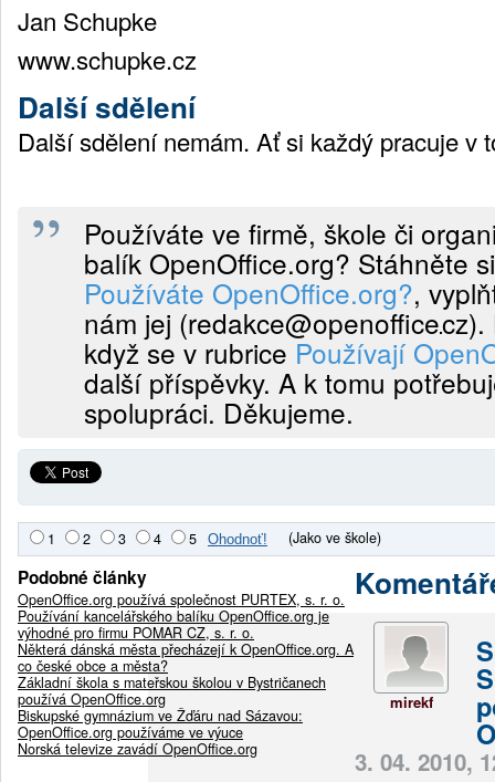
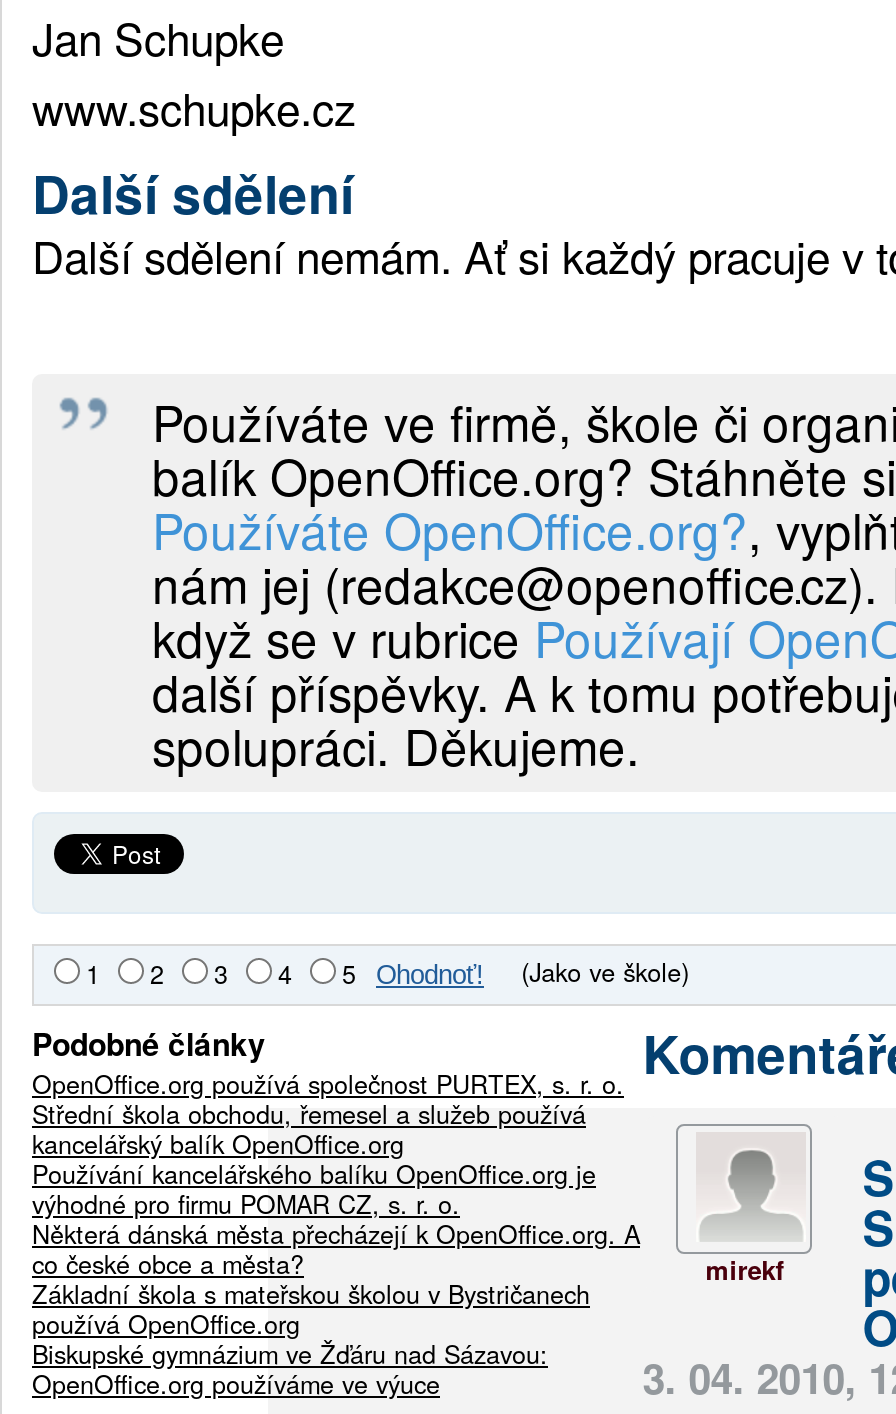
none -> [32,1096,586,1162] Střední škola obchodu, řemesel a služeb používá | kancelářský balík OpenOffice.org
moved [18,606,354,742] -> [32,1156,640,1402]: Používání kancelářského balíku OpenOffice.org je | výhodné pro firmu POMAR CZ, s. r. o. | Některá dánská města přecházejí k OpenOffice.org. A | co české obce a města? | Základní škola s mateřskou školou v Bystričanech | používá OpenOffice.org | Biskupské gymnázium ve Žďáru nad Sázavou: | OpenOffice.org používáme ve výuce
[18,739,257,759] Norská televize zavádí OpenOffice.org -> none

